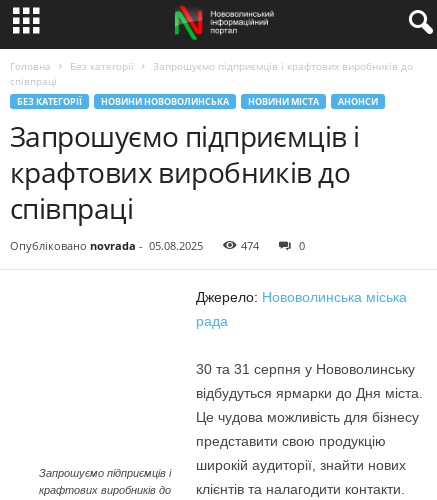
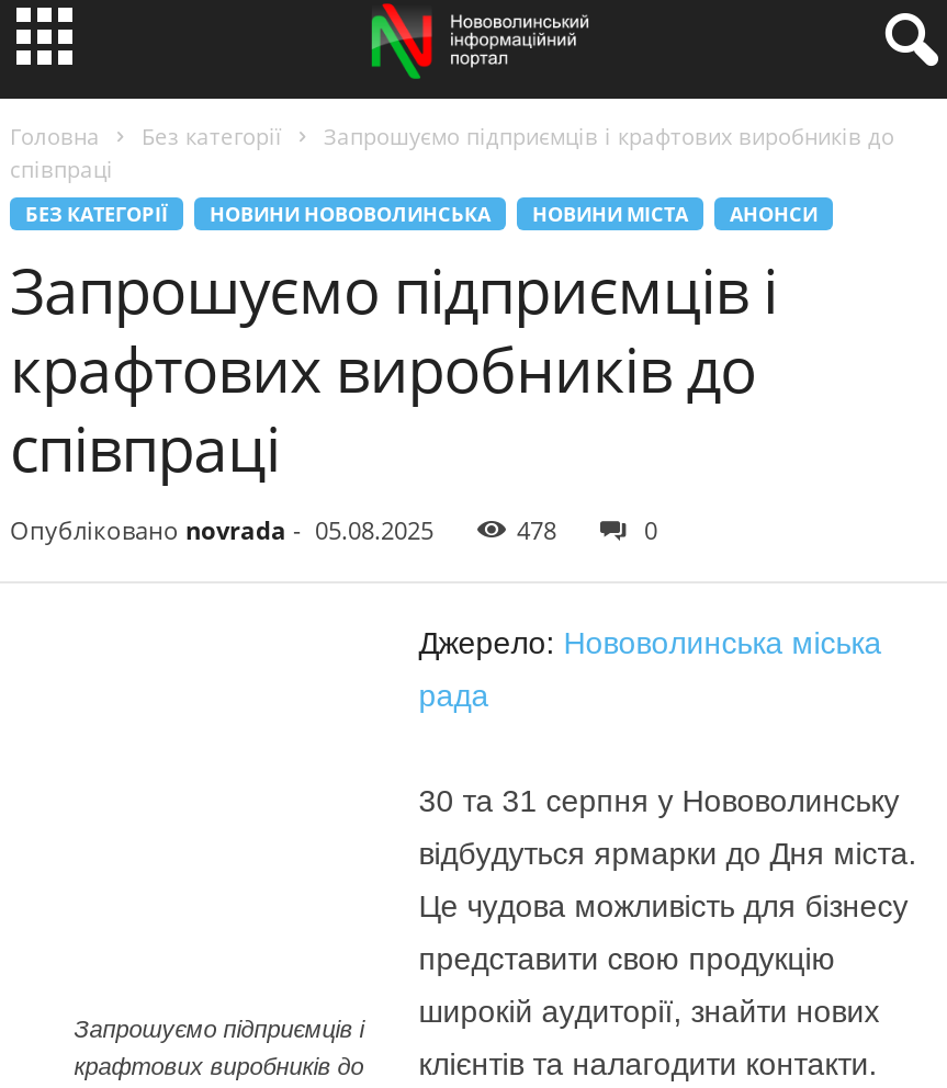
[241,238,259,253] 474 -> [517,513,556,546] 478

